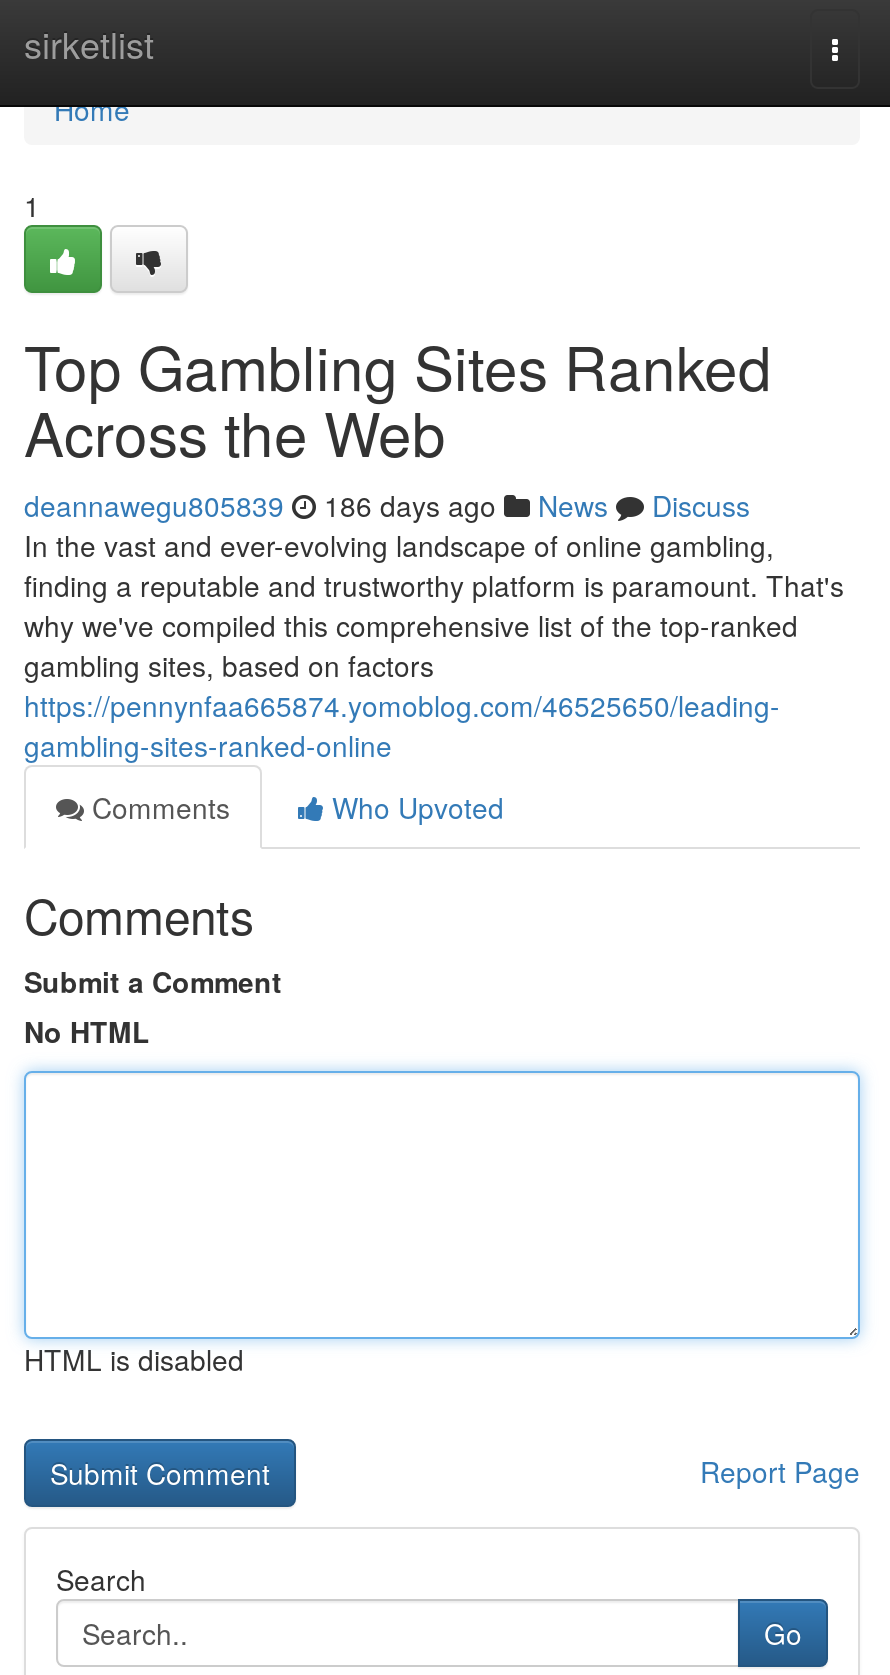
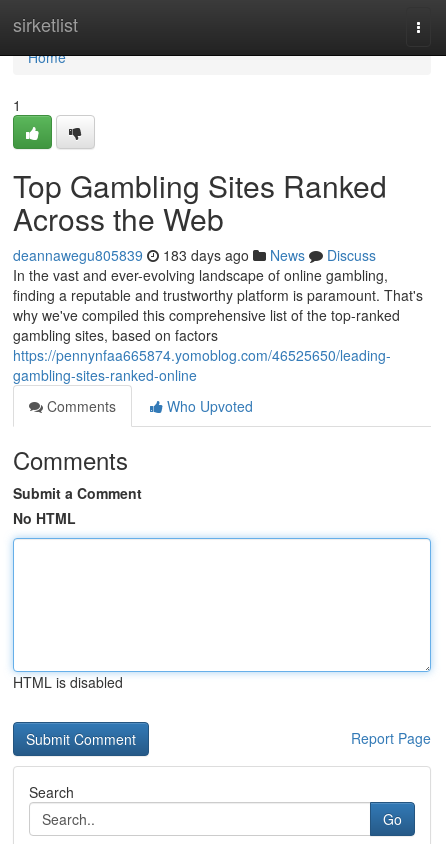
[24,485,750,525] deannawegu805839 186 days ago News Discuss -> [13,245,376,265] deannawegu805839 183 days ago News Discuss

